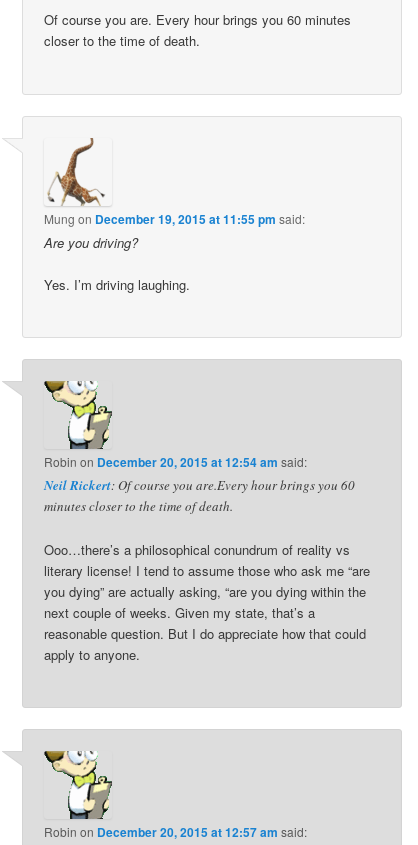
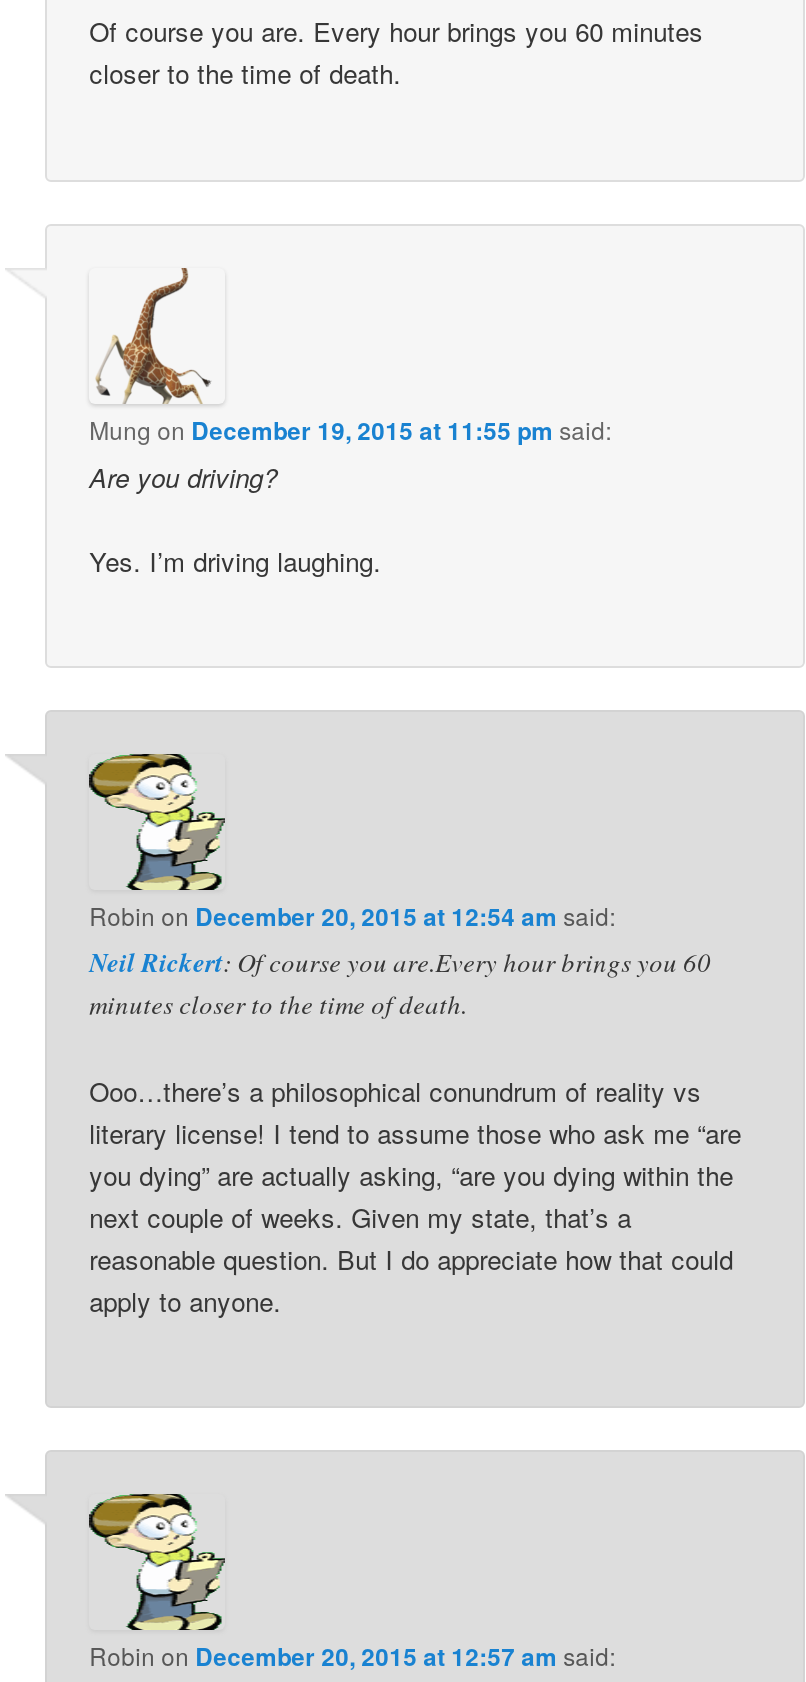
[43,380,112,450] [image] -> [87,752,225,892] [image]
[43,750,112,820] [image] -> [87,1492,225,1632] [image]

